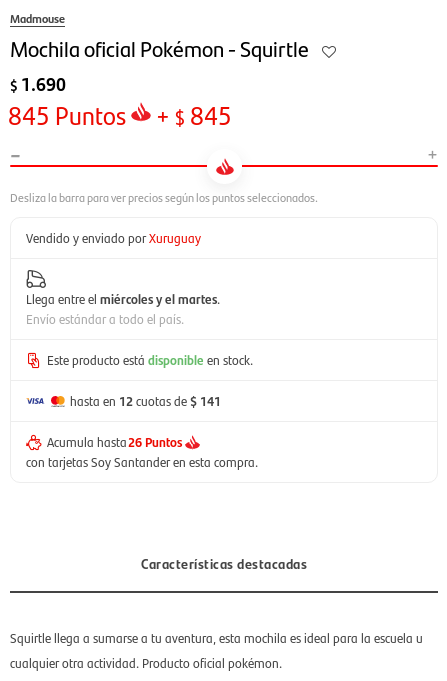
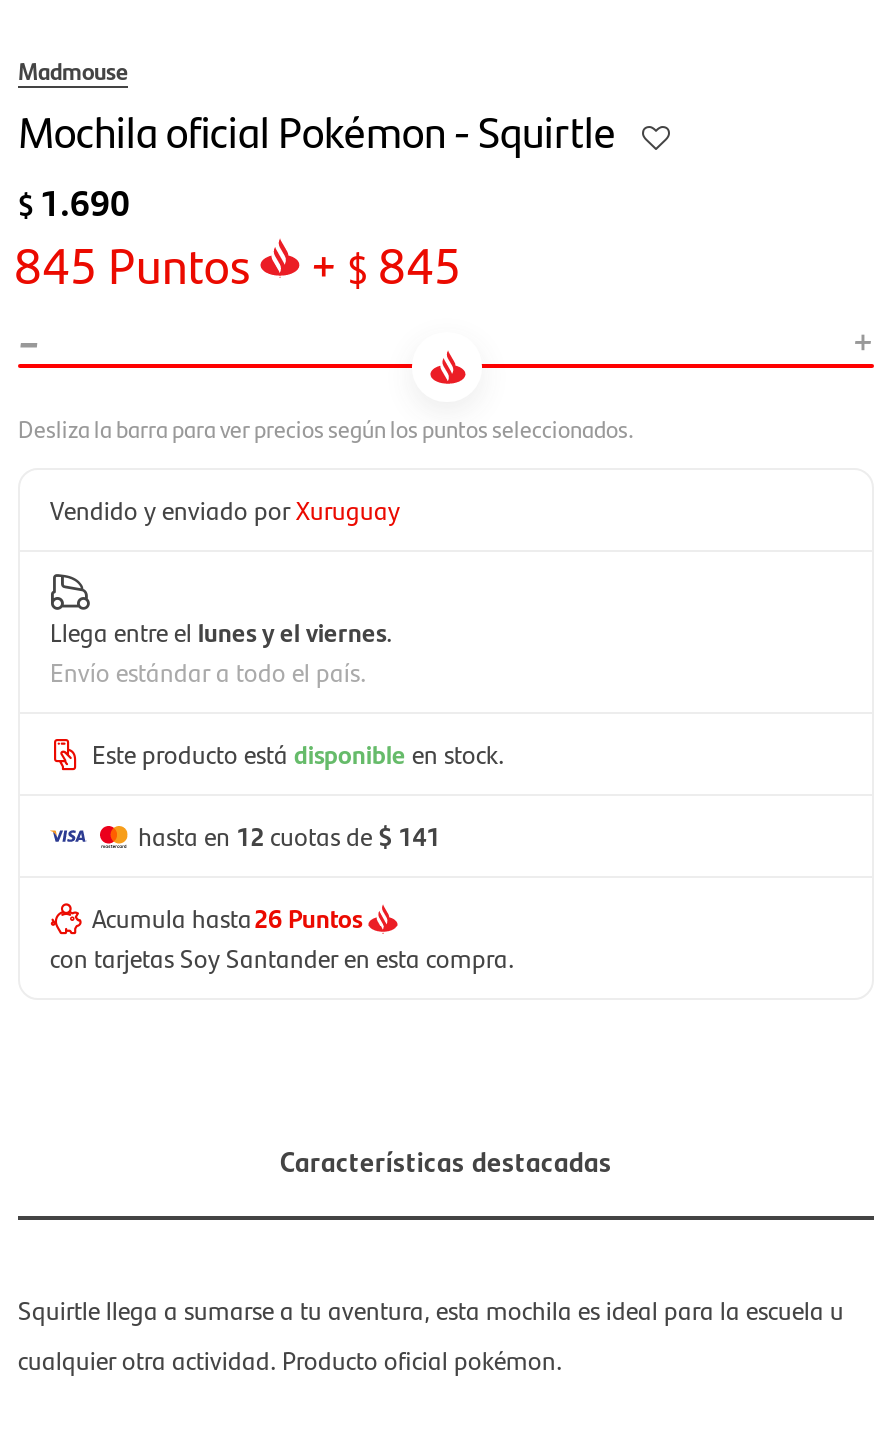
[26,289,220,308] Llega entre el miércoles y el martes. -> [50,612,392,650] Llega entre el lunes y el viernes.

